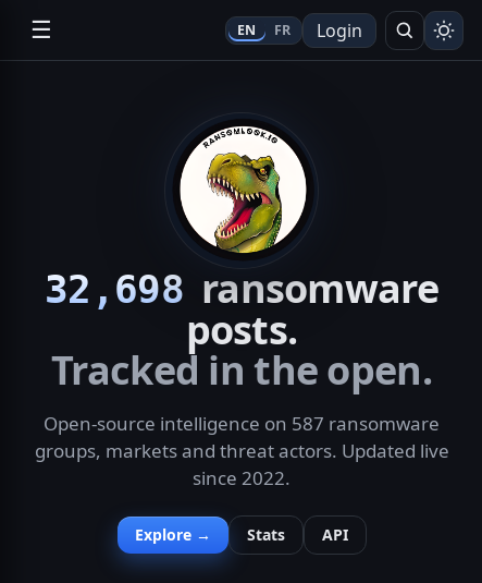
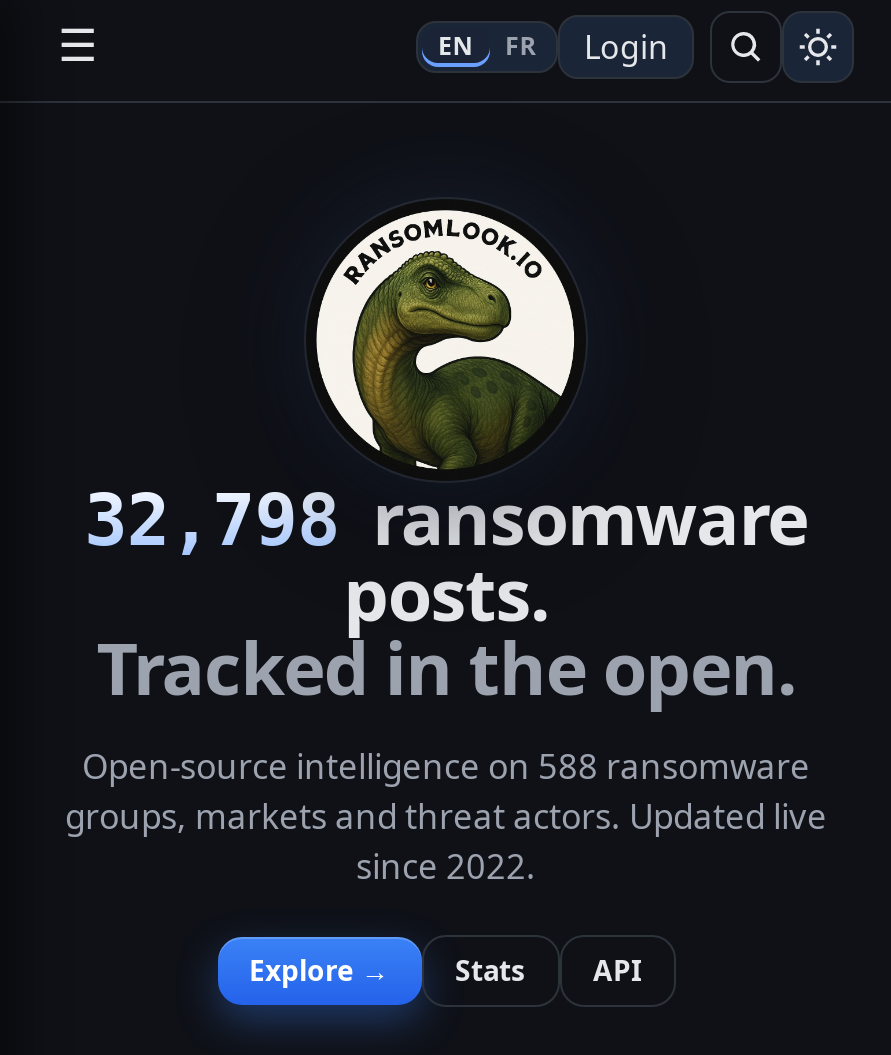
[45,120,438,315] [image] | 32,698 ransomware -> [84,207,808,568] [image] | 32,798 ransomware
[44,411,440,436] Open-source intelligence on 587 ransomware -> [82,744,810,790] Open-source intelligence on 588 ransomware

